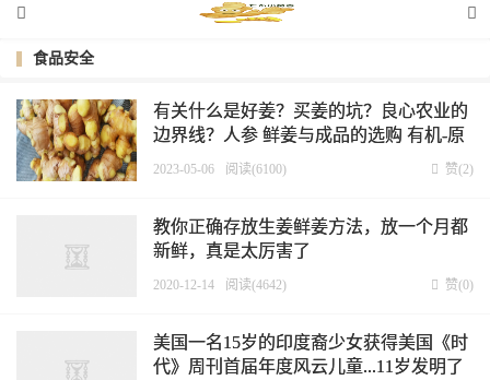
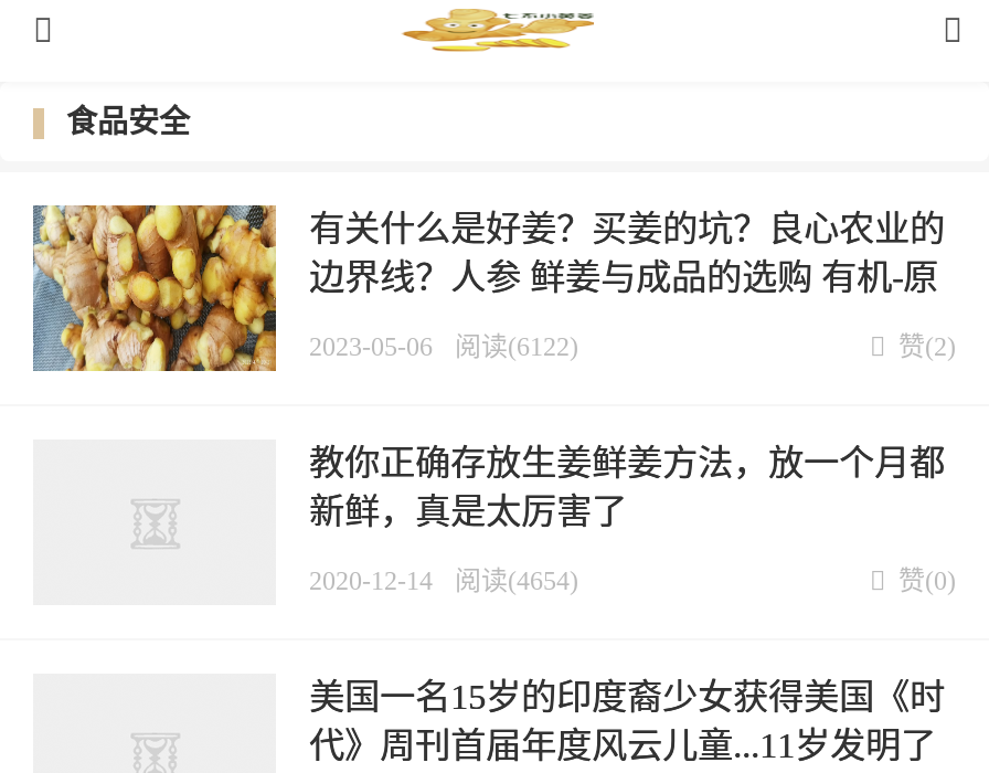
[153,162,287,177] 2023-05-06 阅读(6100) -> [309,331,578,362] 2023-05-06 阅读(6122)
[153,277,287,293] 2020-12-14 阅读(4642) -> [309,565,578,596] 2020-12-14 阅读(4654)

